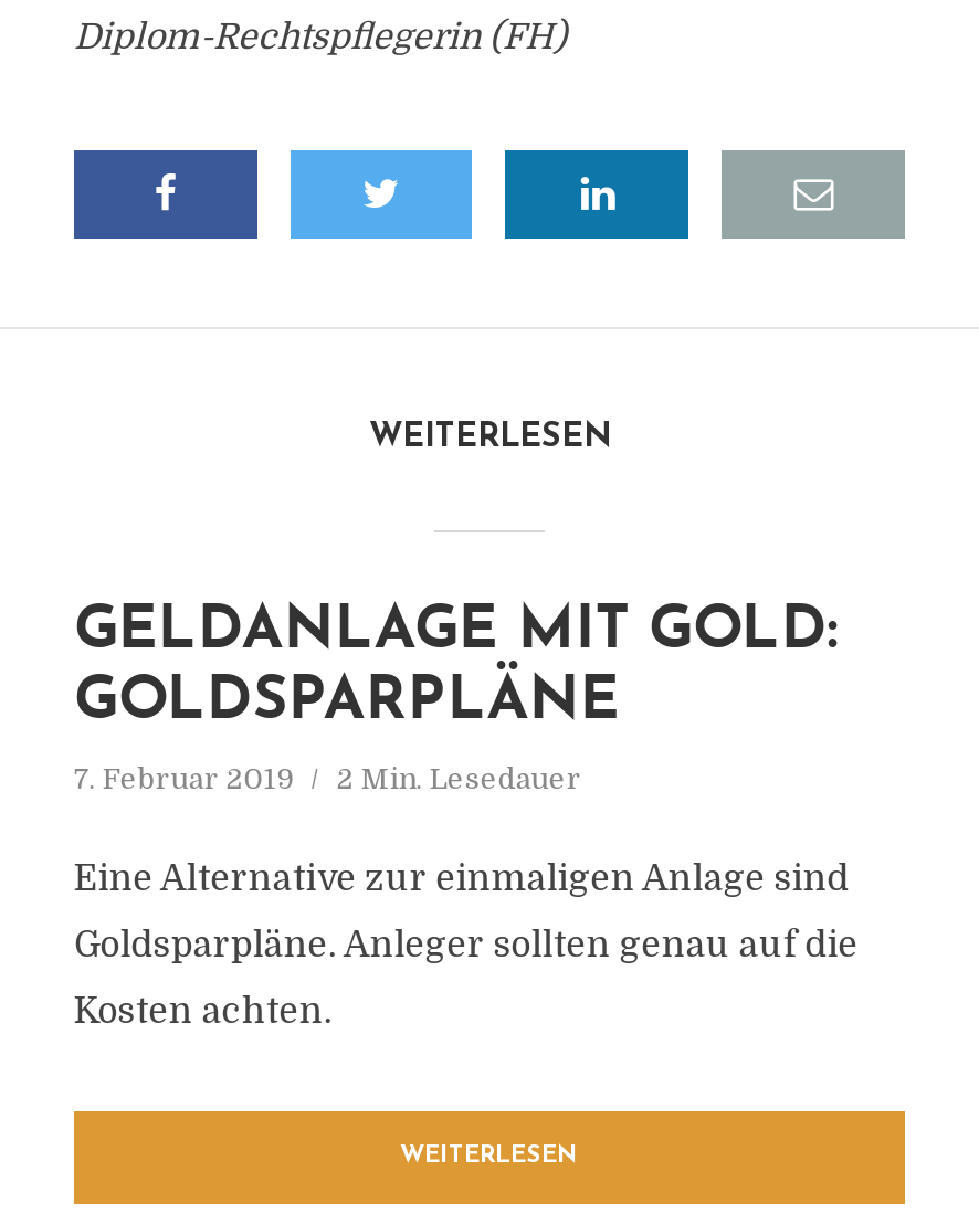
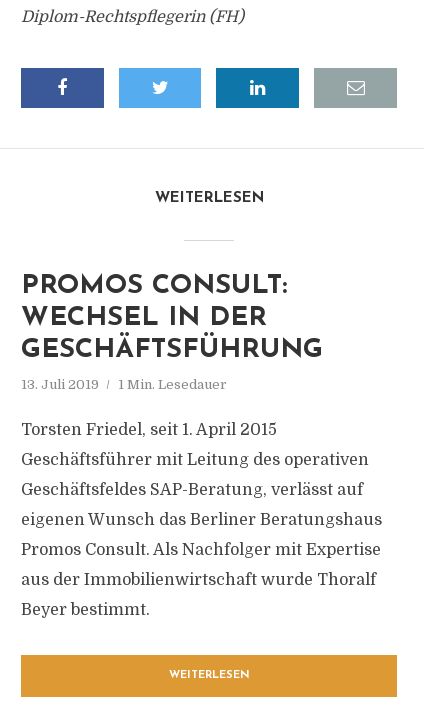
[74,603,858,1032] GELDANLAGE MIT GOLD: | GOLDSPARPLÄNE | 7. Februar 2019 | 2 Min. Lesedauer | Eine Alternative zur einmaligen Anlage sind | Goldsparpläne. Anleger sollten genau auf die | Kosten achten. -> [21,273,382,619] PROMOS CONSULT: | WECHSEL IN DER | GESCHÄFTSFÜHRUNG | 13. Juli 2019 | 1 Min. Lesedauer | Torsten Friedel, seit 1. April 2015 | Geschäftsführer mit Leitung des operativen | Geschäftsfeldes SAP-Beratung, verlässt auf | eigenen Wunsch das Berliner Beratungshaus | Promos Consult. Als Nachfolger mit Expertise | aus der Immobilienwirtschaft wurde Thoralf | Beyer bestimmt.

